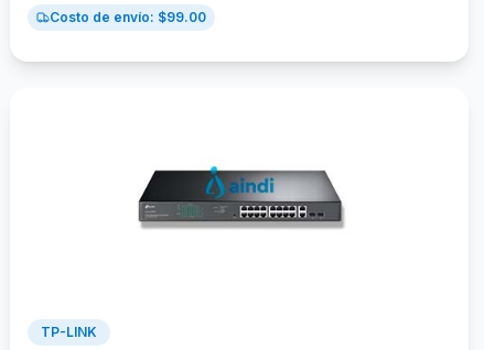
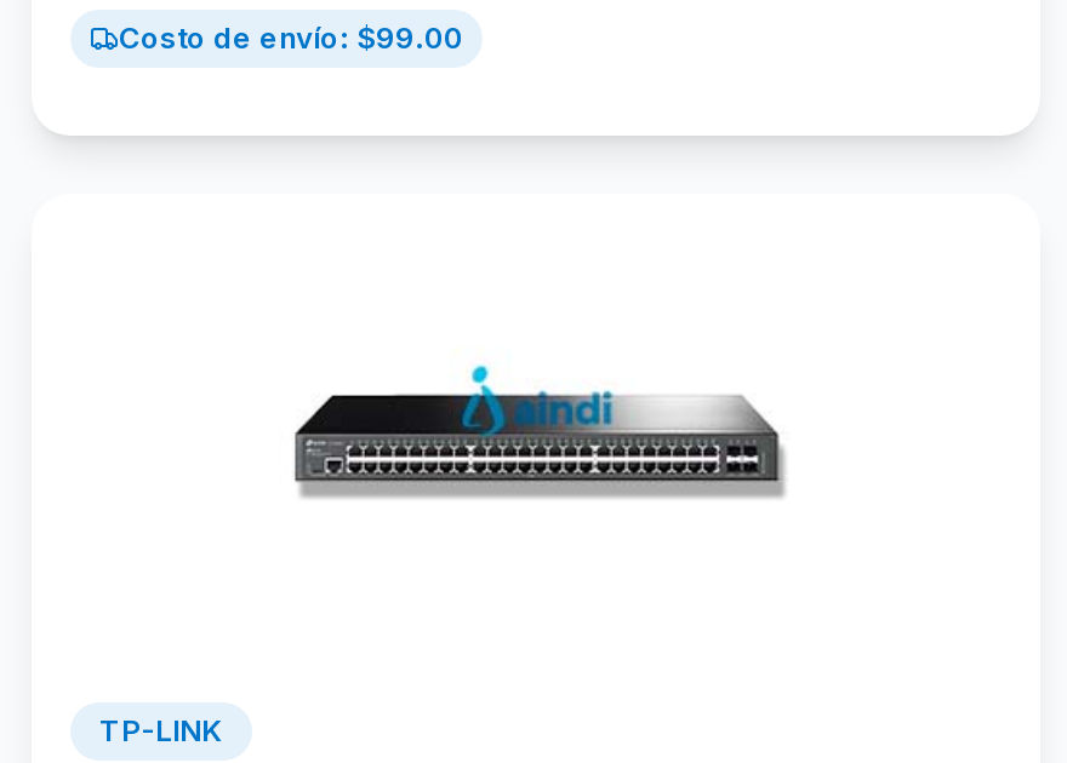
[130,169,352,226] [image] -> [293,374,786,498] [image]

